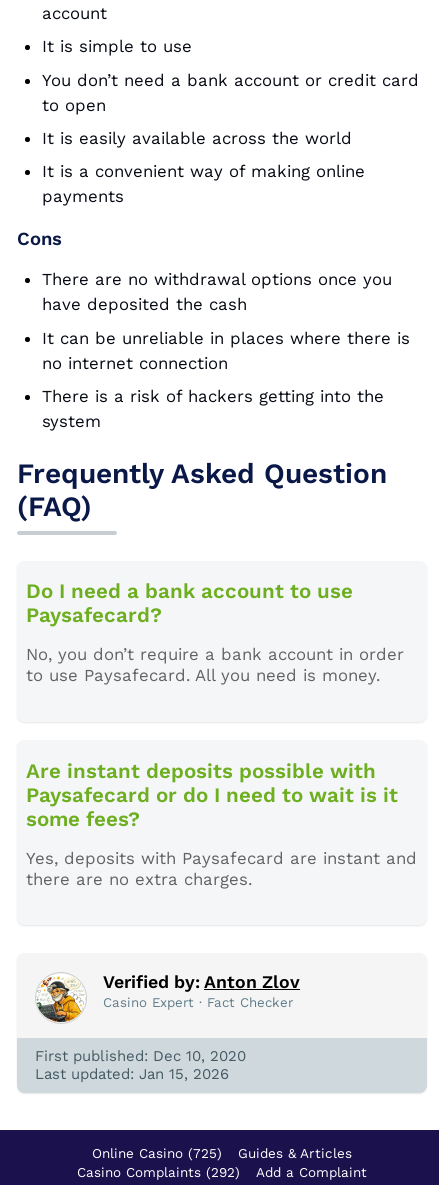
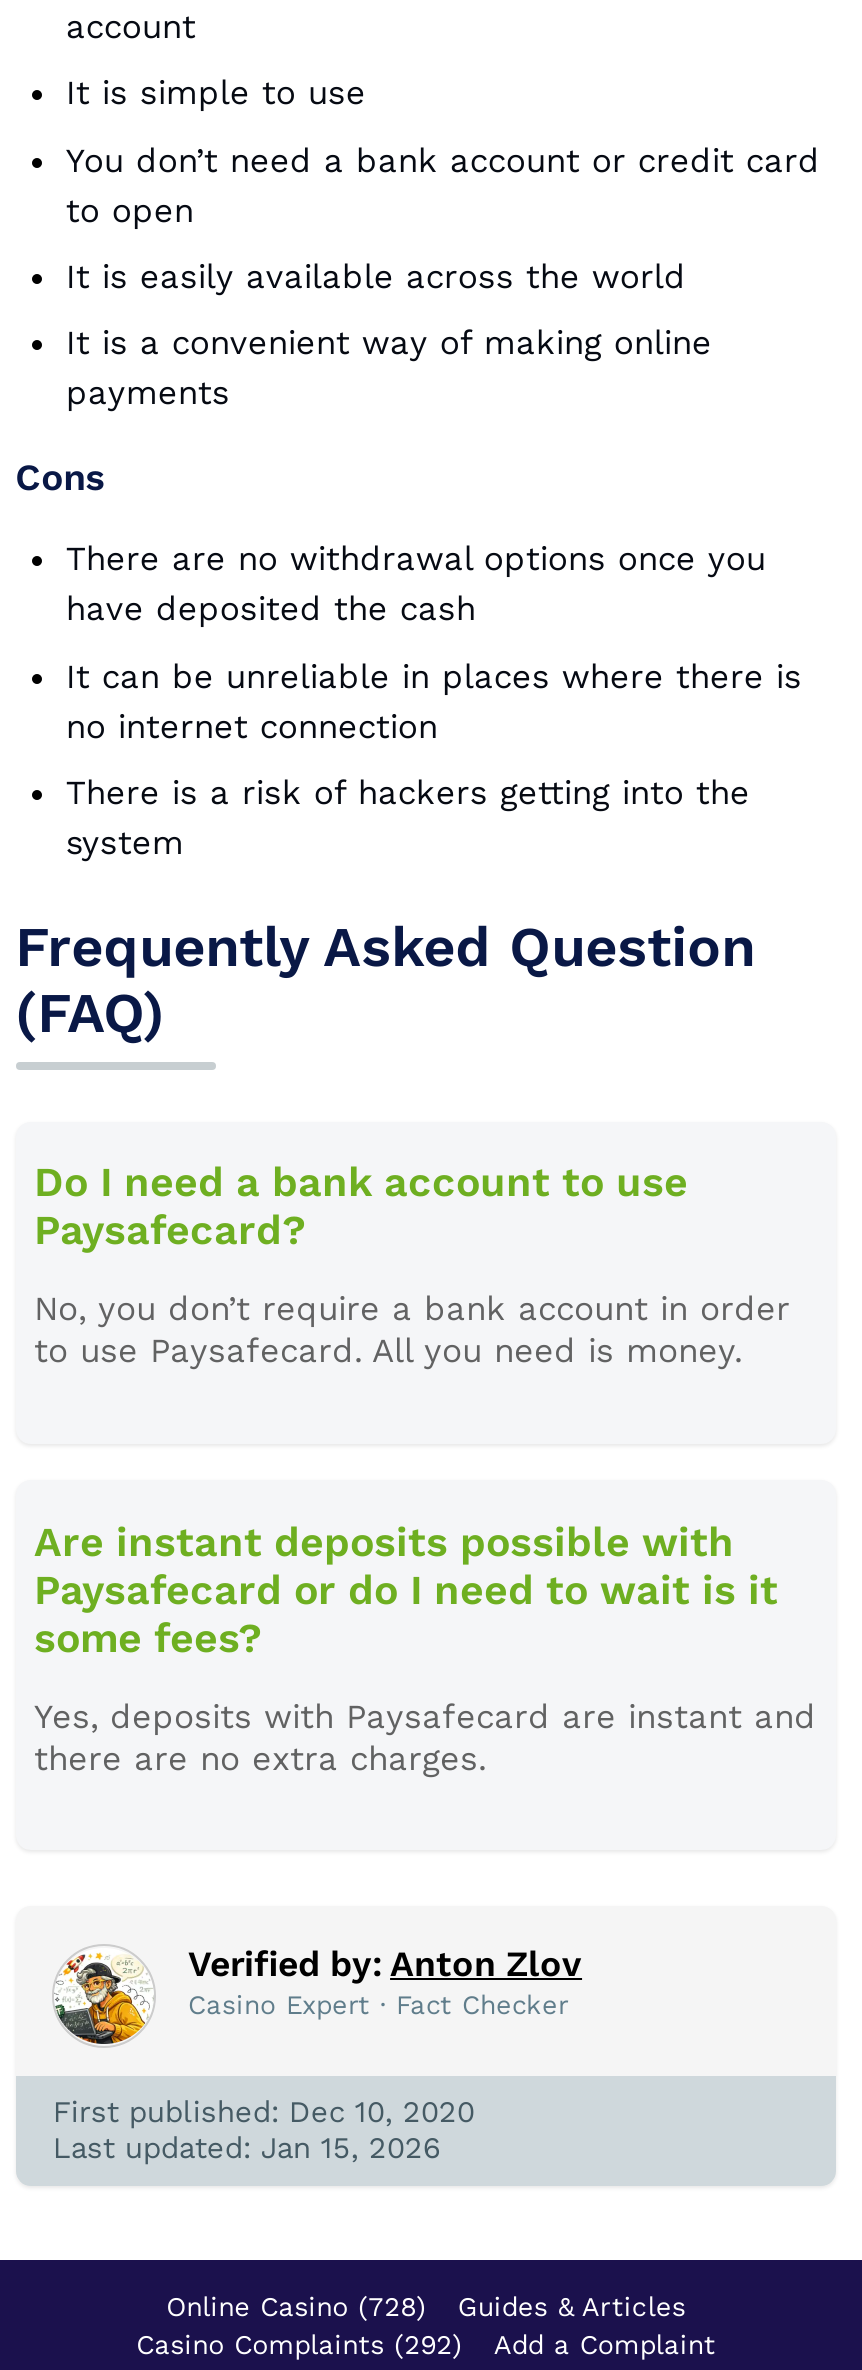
[92,1145,222,1161] Online Casino (725) -> [166,2289,426,2321] Online Casino (728)

